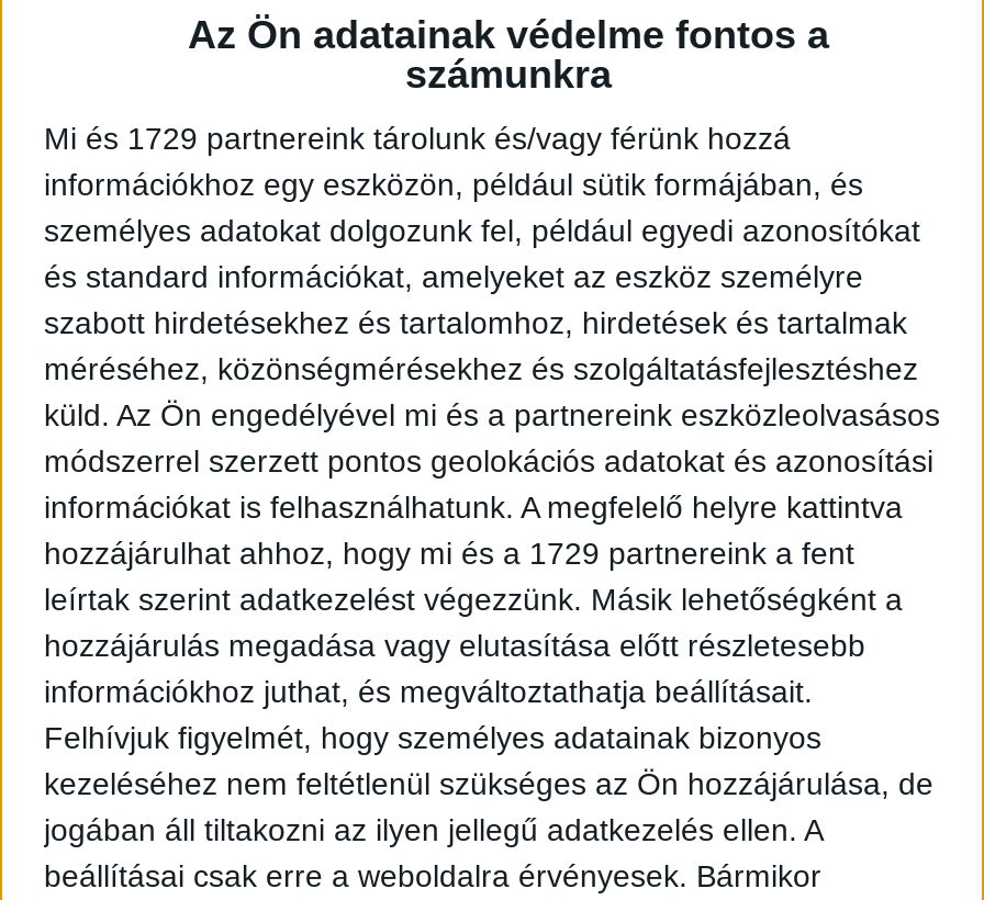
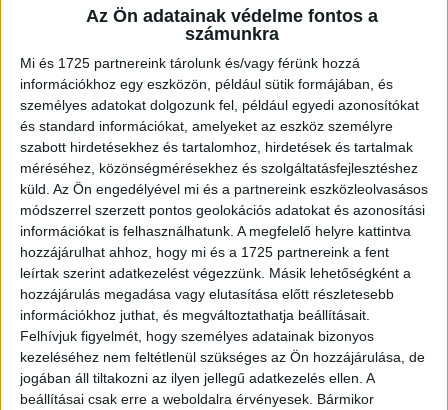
[44,120,791,155] Mi és 1729 partnereink tárolunk és/vagy férünk hozzá -> [20,55,360,71] Mi és 1725 partnereink tárolunk és/vagy férünk hozzá
[44,535,854,570] hozzájárulhat ahhoz, hogy mi és a 1729 partnereink a fent -> [20,244,389,260] hozzájárulhat ahhoz, hogy mi és a 1725 partnereink a fent

